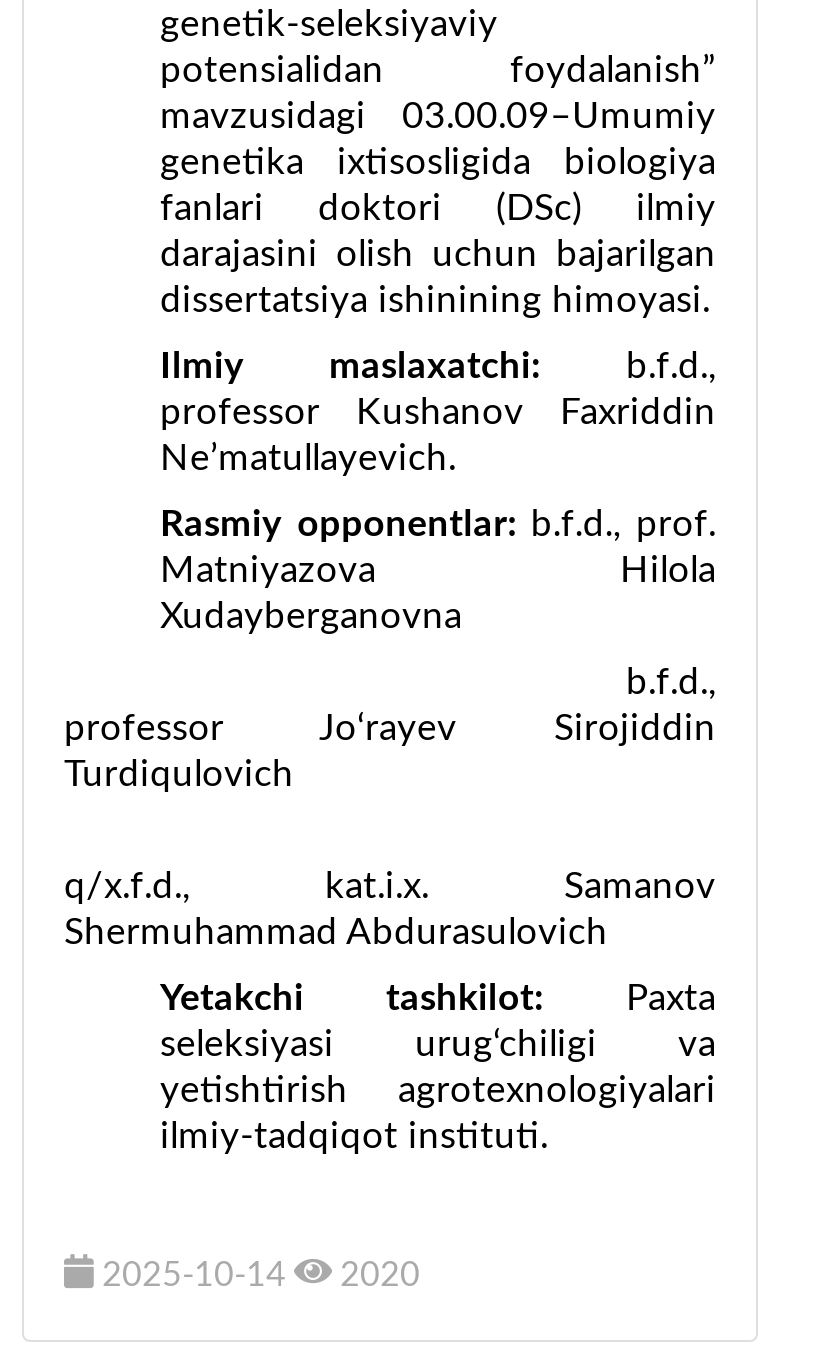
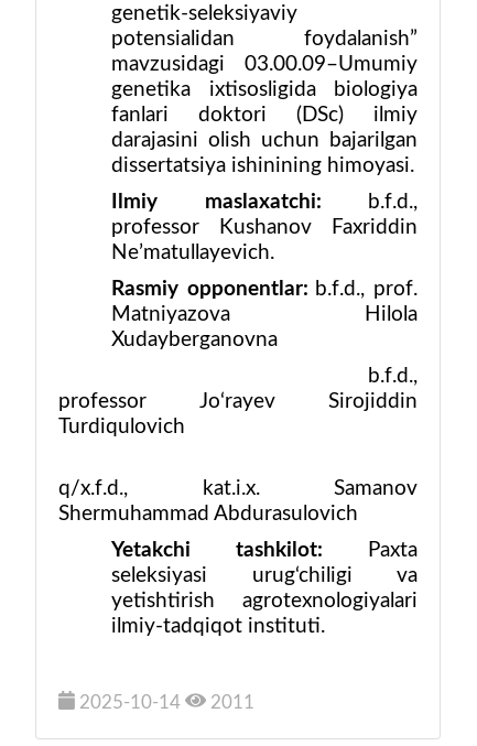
[94,1259,420,1293] 2025-10-14 2020 -> [75,693,254,712] 2025-10-14 2011

